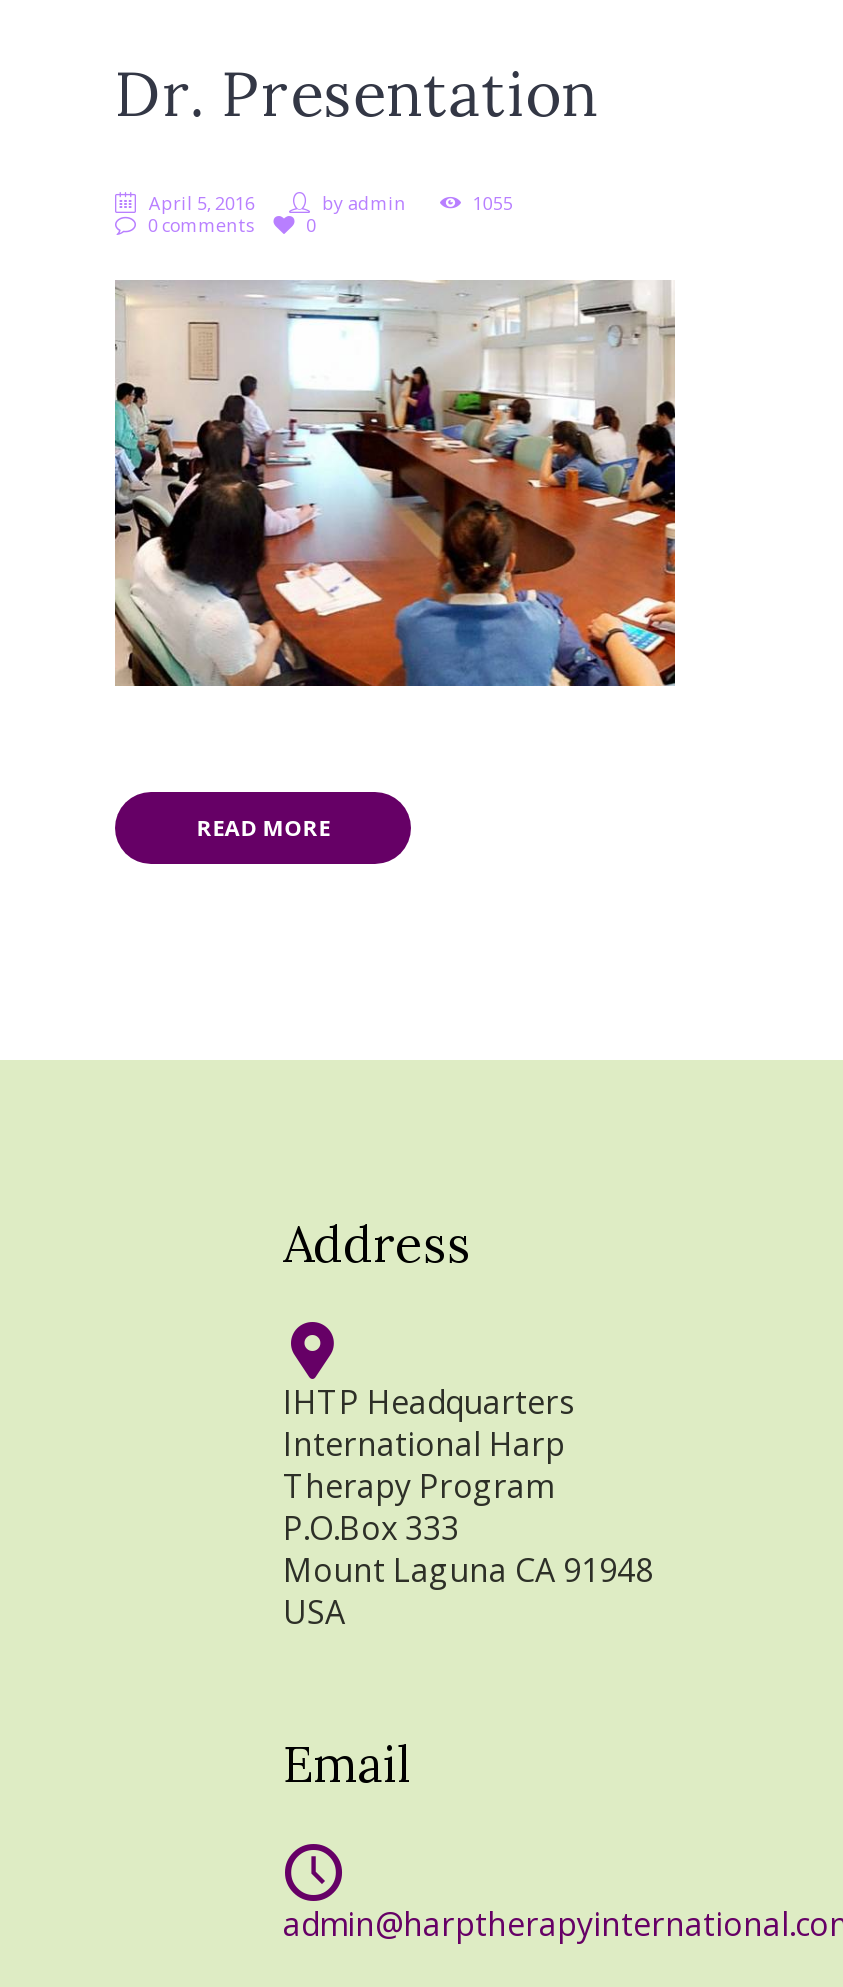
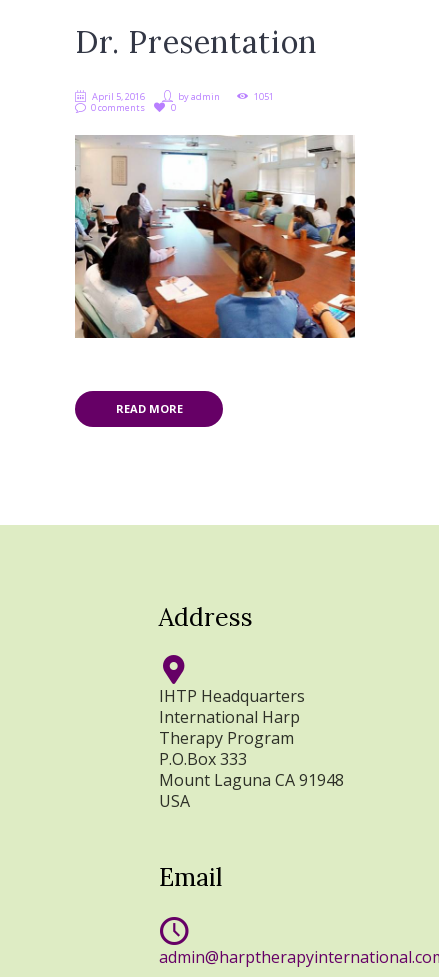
[473,191,513,217] 1055 -> [254,90,274,103] 1051

